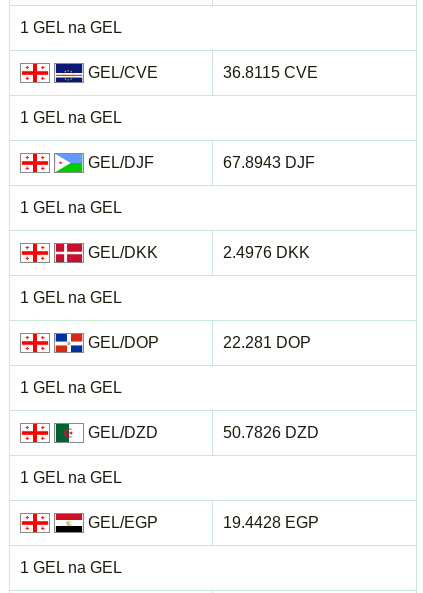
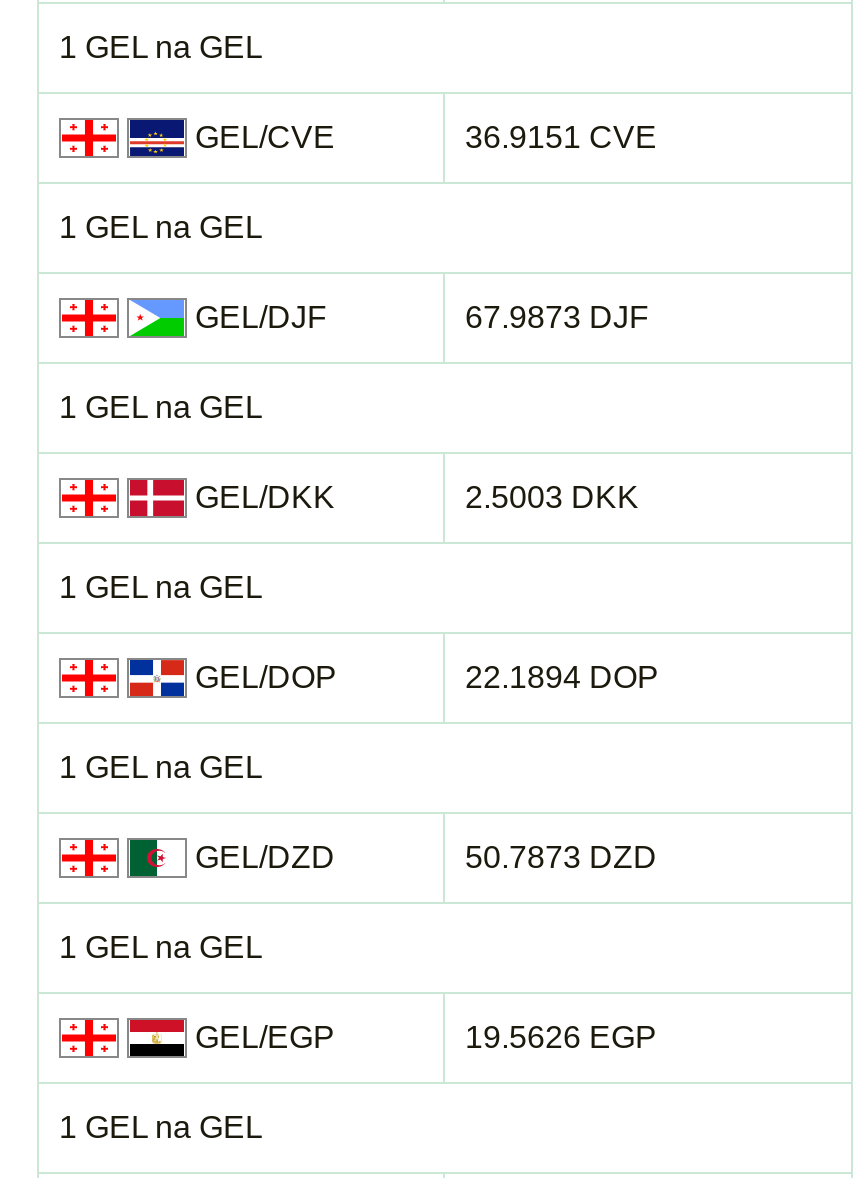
[223,64,318,81] 36.8115 CVE -> [465,120,657,154] 36.9151 CVE
[223,154,315,171] 67.8943 DJF -> [465,300,649,334] 67.9873 DJF
[223,244,310,261] 2.4976 DKK -> [465,480,639,514] 2.5003 DKK
[223,334,311,351] 22.281 DOP -> [465,660,659,694] 22.1894 DOP
[223,424,319,441] 50.7826 DZD -> [465,840,657,874] 50.7873 DZD
[223,514,319,531] 19.4428 EGP -> [465,1020,657,1054] 19.5626 EGP

